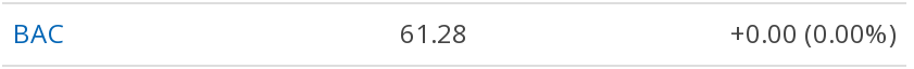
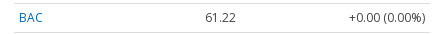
[400,14,467,51] 61.28 -> [205,8,236,25] 61.22

